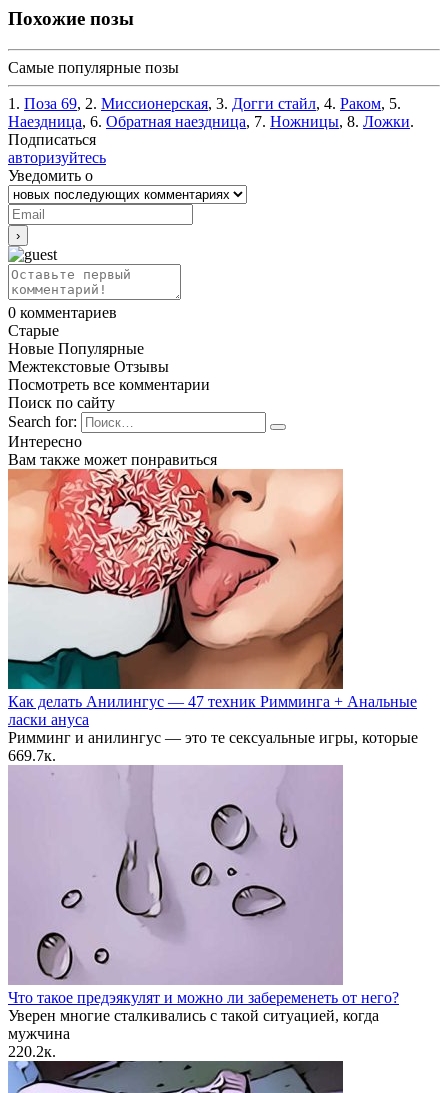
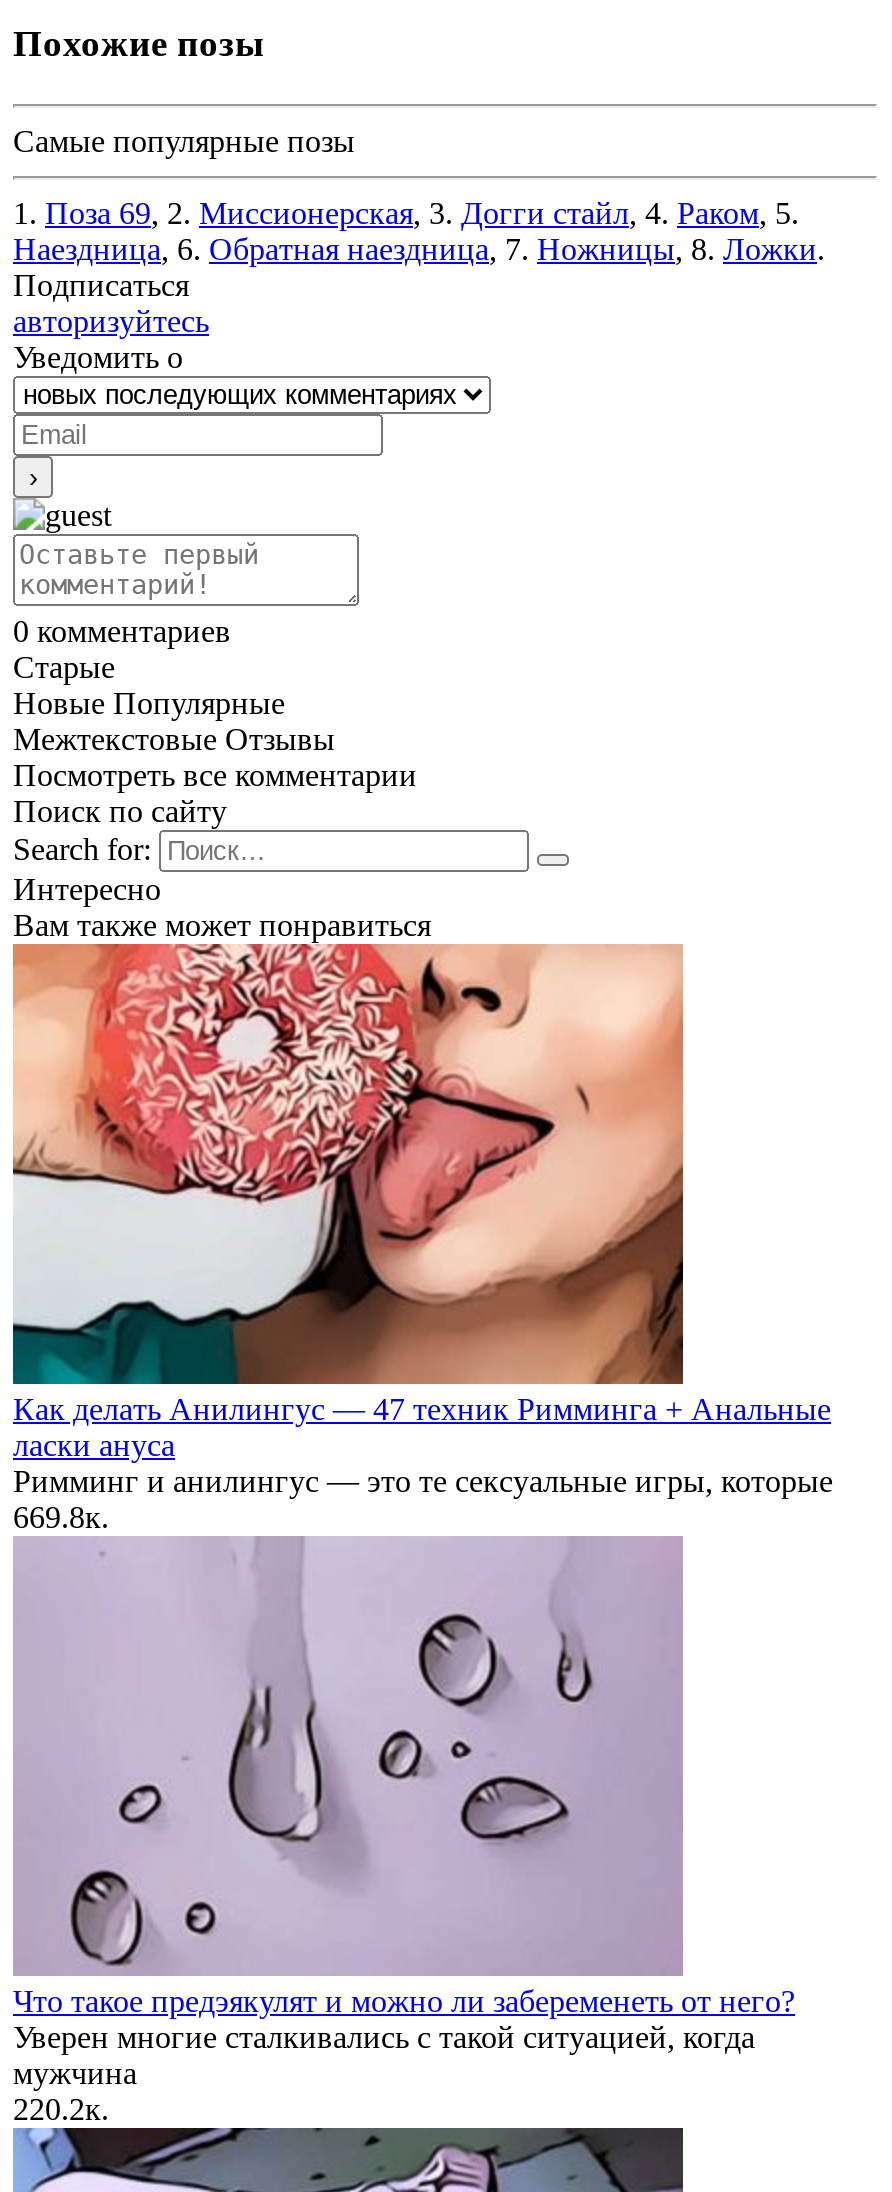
[8,747,56,764] 669.7к. -> [13,1500,109,1534] 669.8к.

